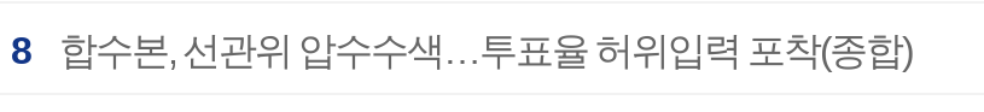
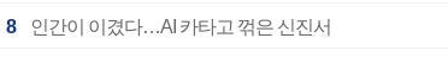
[59,30,912,71] 합수본, 선관위 압수수색…투표율 허위입력 포착(종합) -> [30,17,331,37] 인간이 이겼다…AI 카타고 꺾은 신진서

